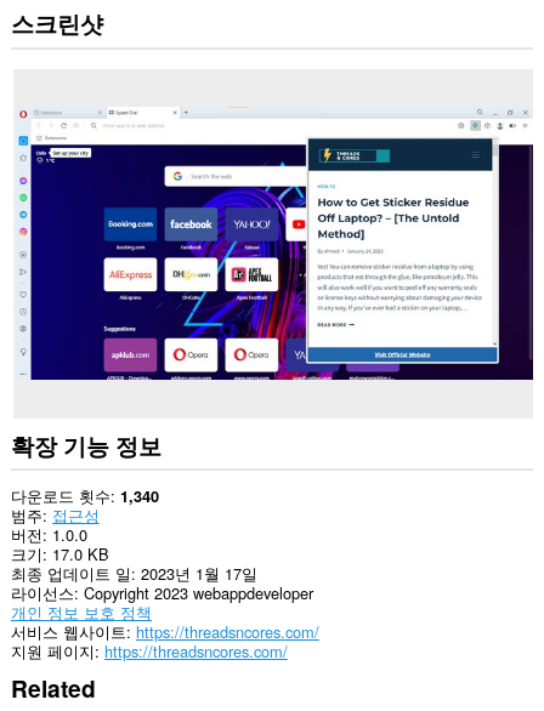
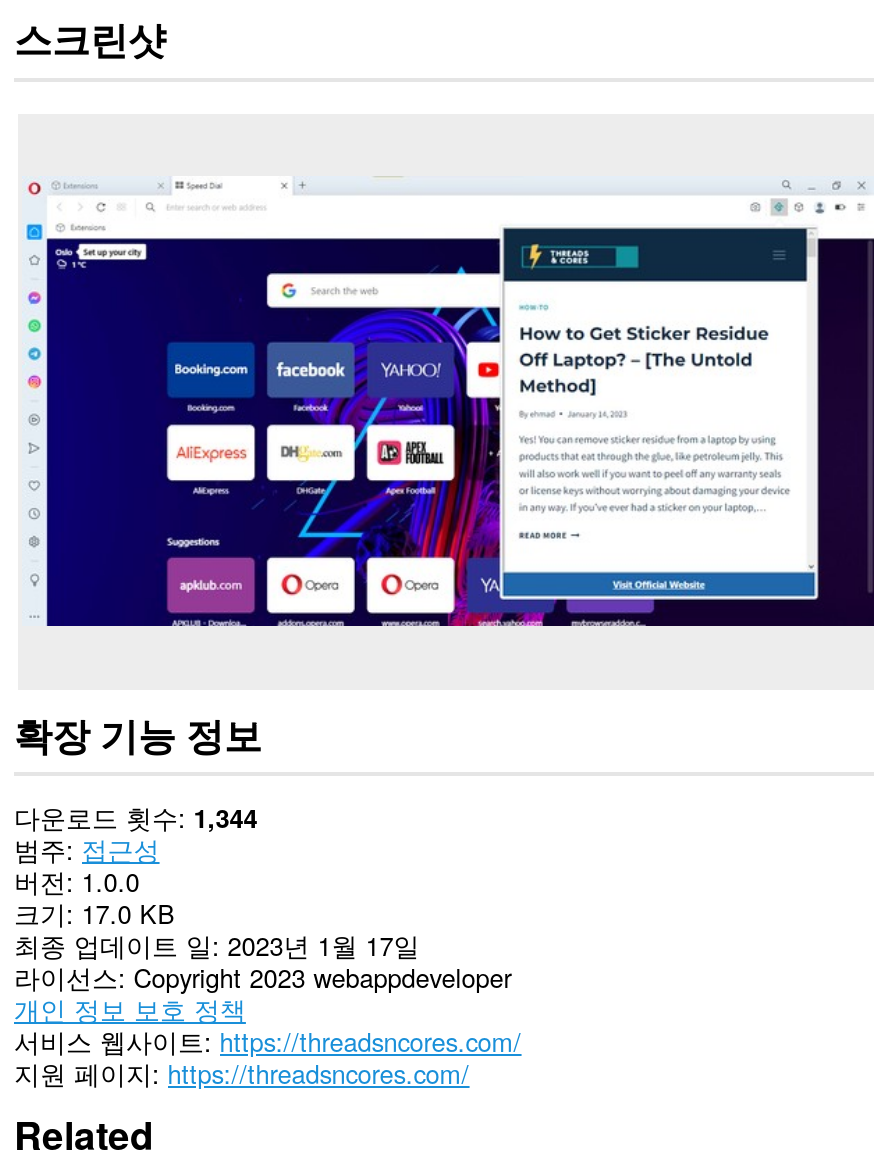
[11,484,159,507] 다운로드 횟수 1,340 -> [14,798,258,836] 다운로드 횟수 1,344

